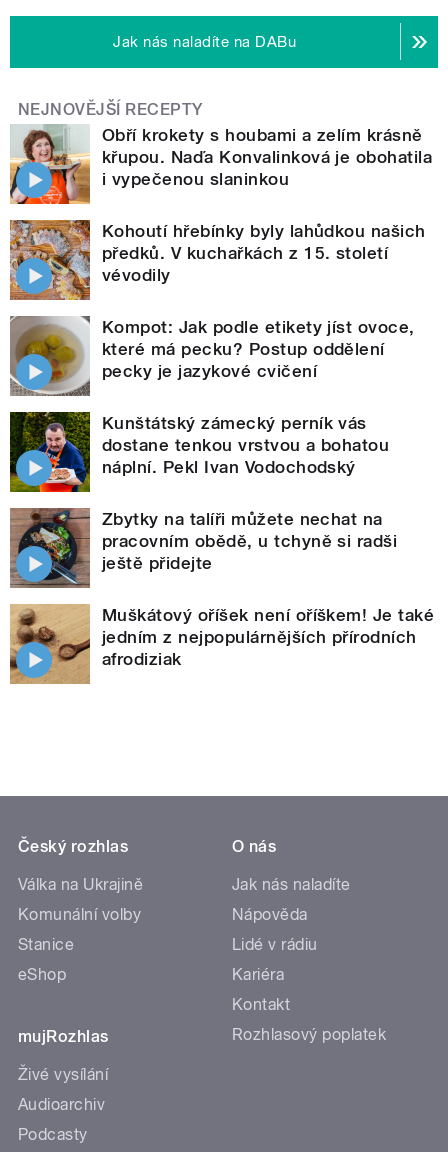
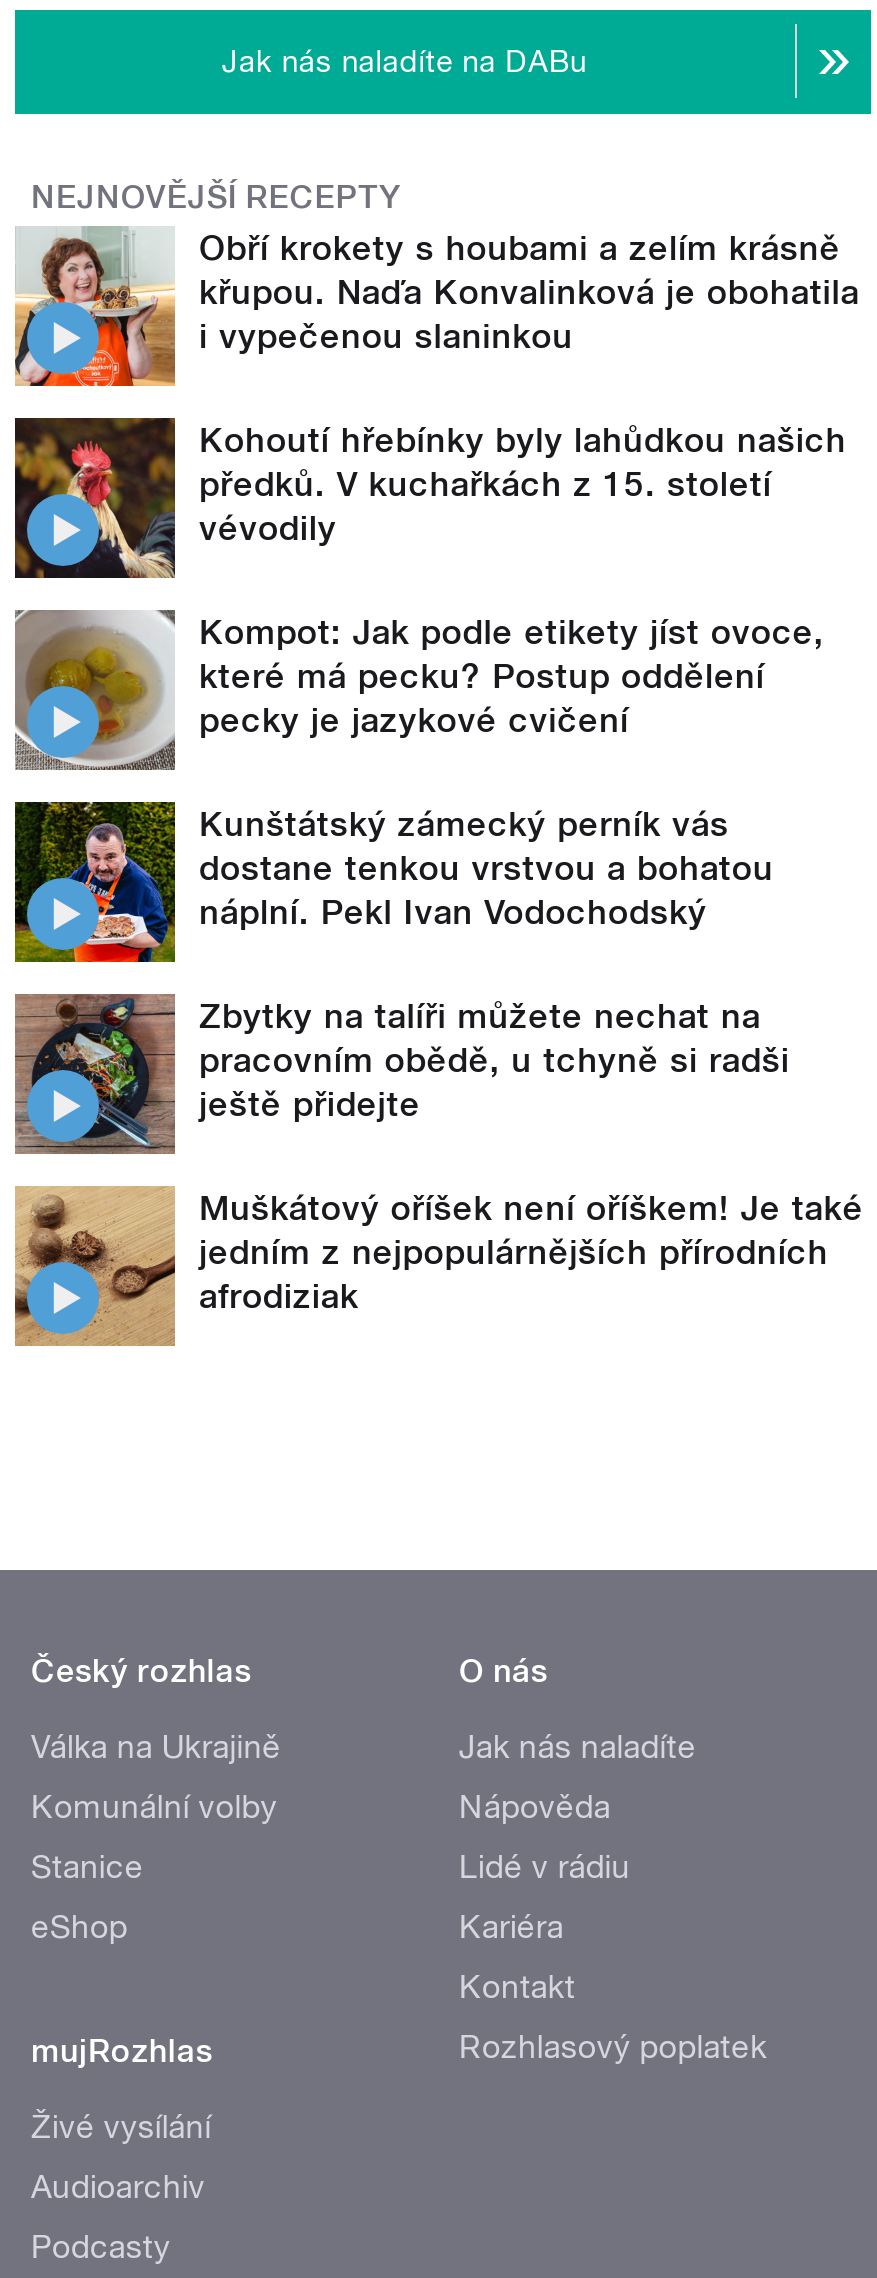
[9,219,91,301] [image] -> [13,416,177,580] [image]

